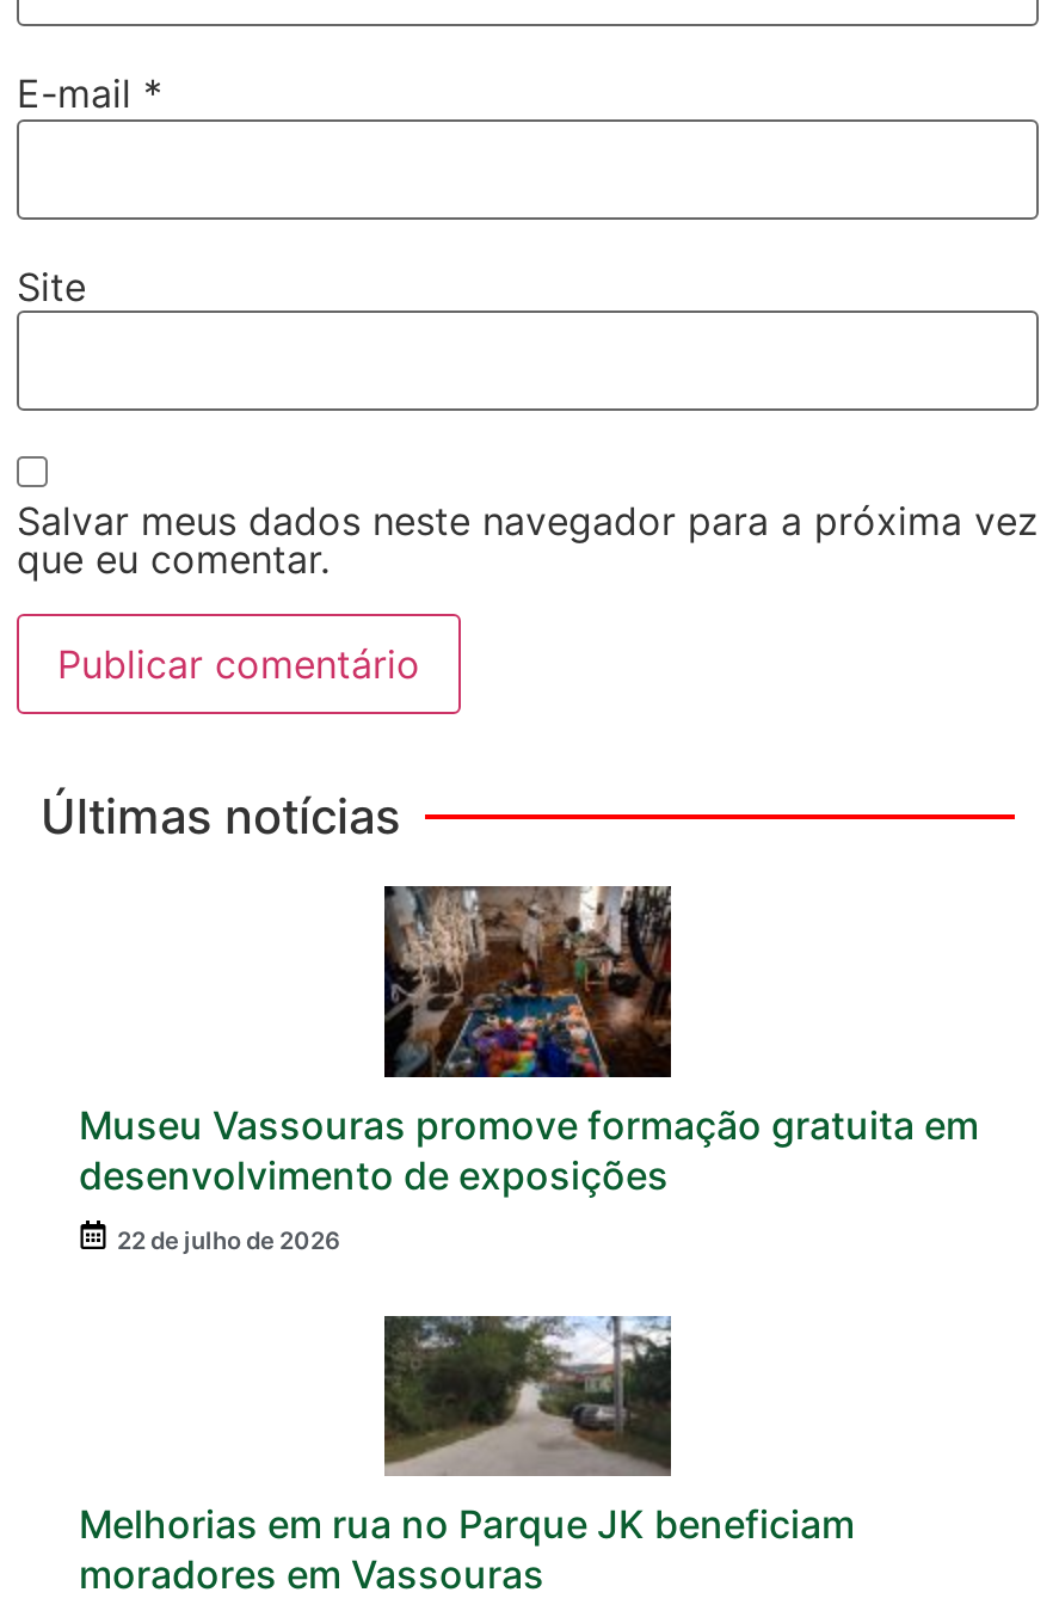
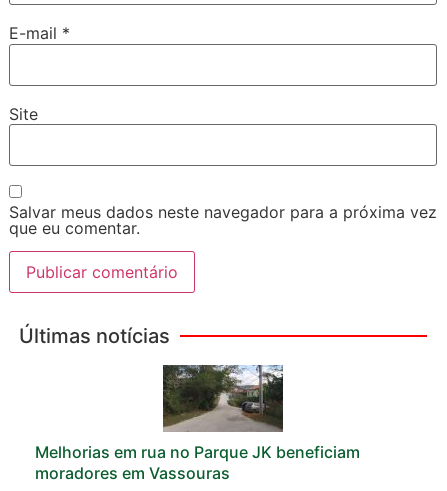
[79,884,979,1254] [image] | Museu Vassouras promove formação gratuita em | desenvolvimento de exposições | 22 de julho de 2026 -> none

